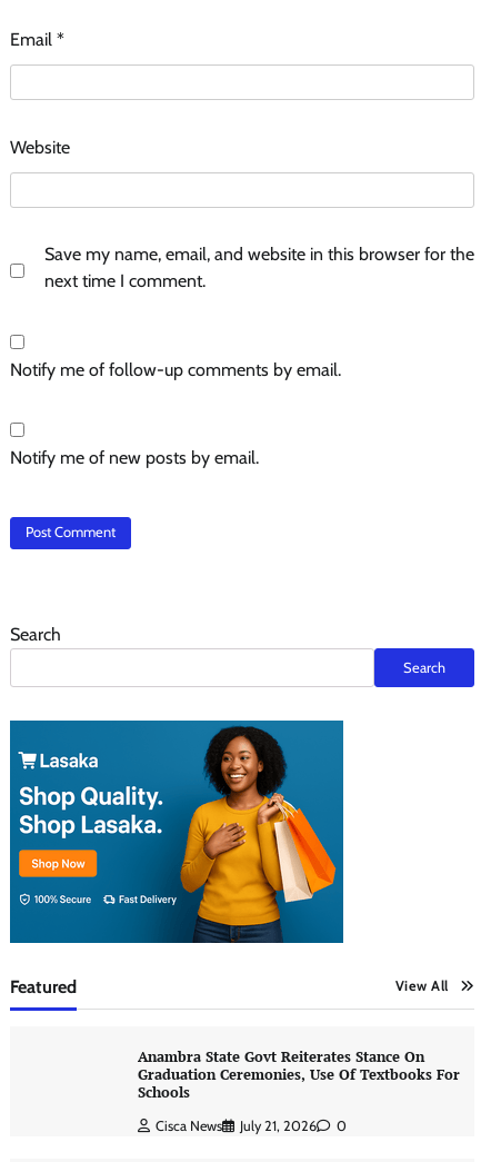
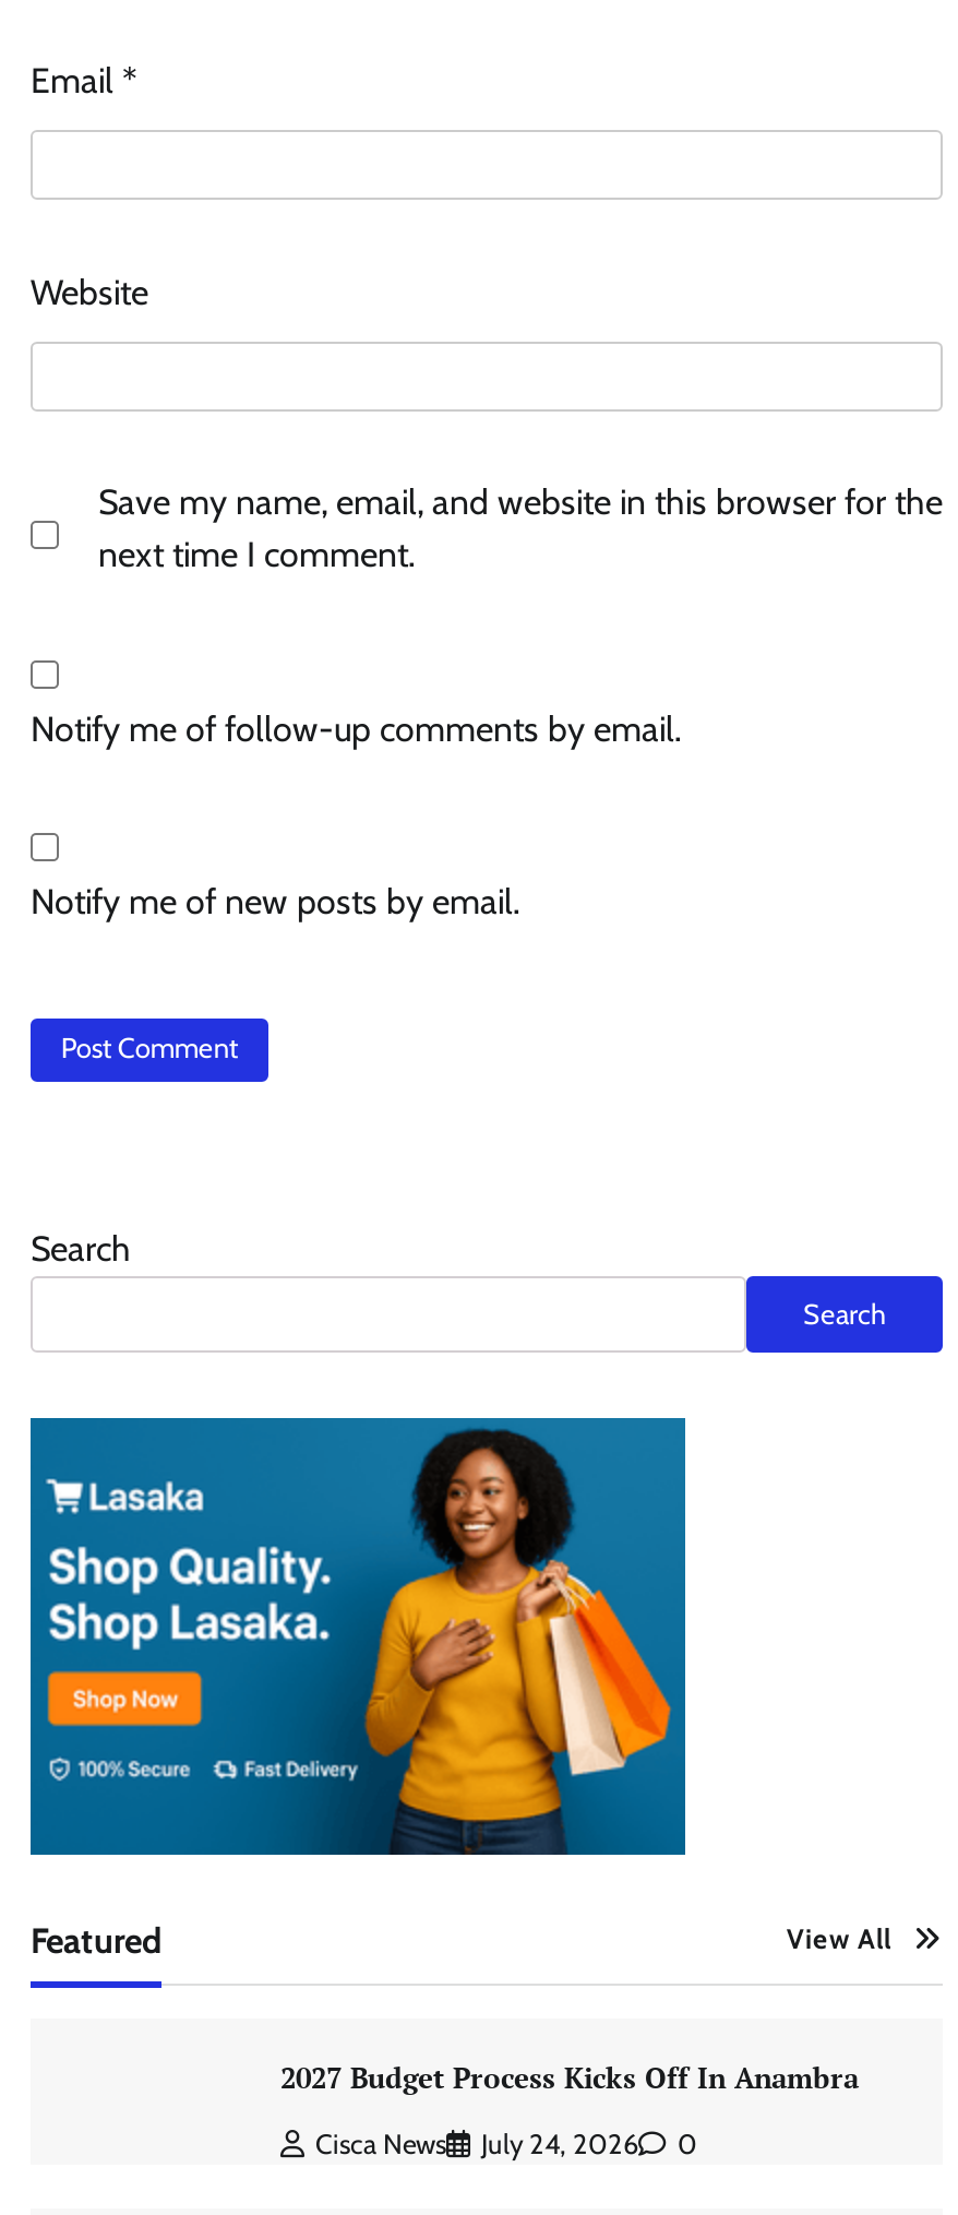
[137,1047,459,1102] Anambra State Govt Reiterates Stance On | Graduation Ceremonies, Use Of Textbooks For | Schools -> [280,2060,859,2097] 2027 Budget Process Kicks Off In Anambra
[239,1117,316,1134] July 21, 2026 -> [481,2127,638,2160] July 24, 2026

